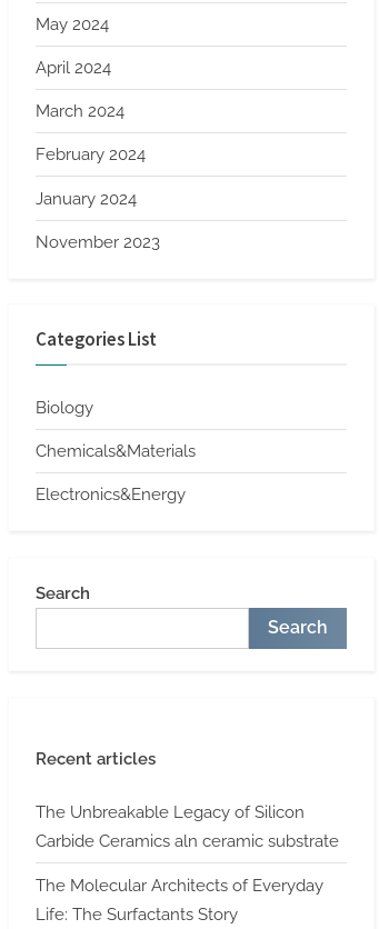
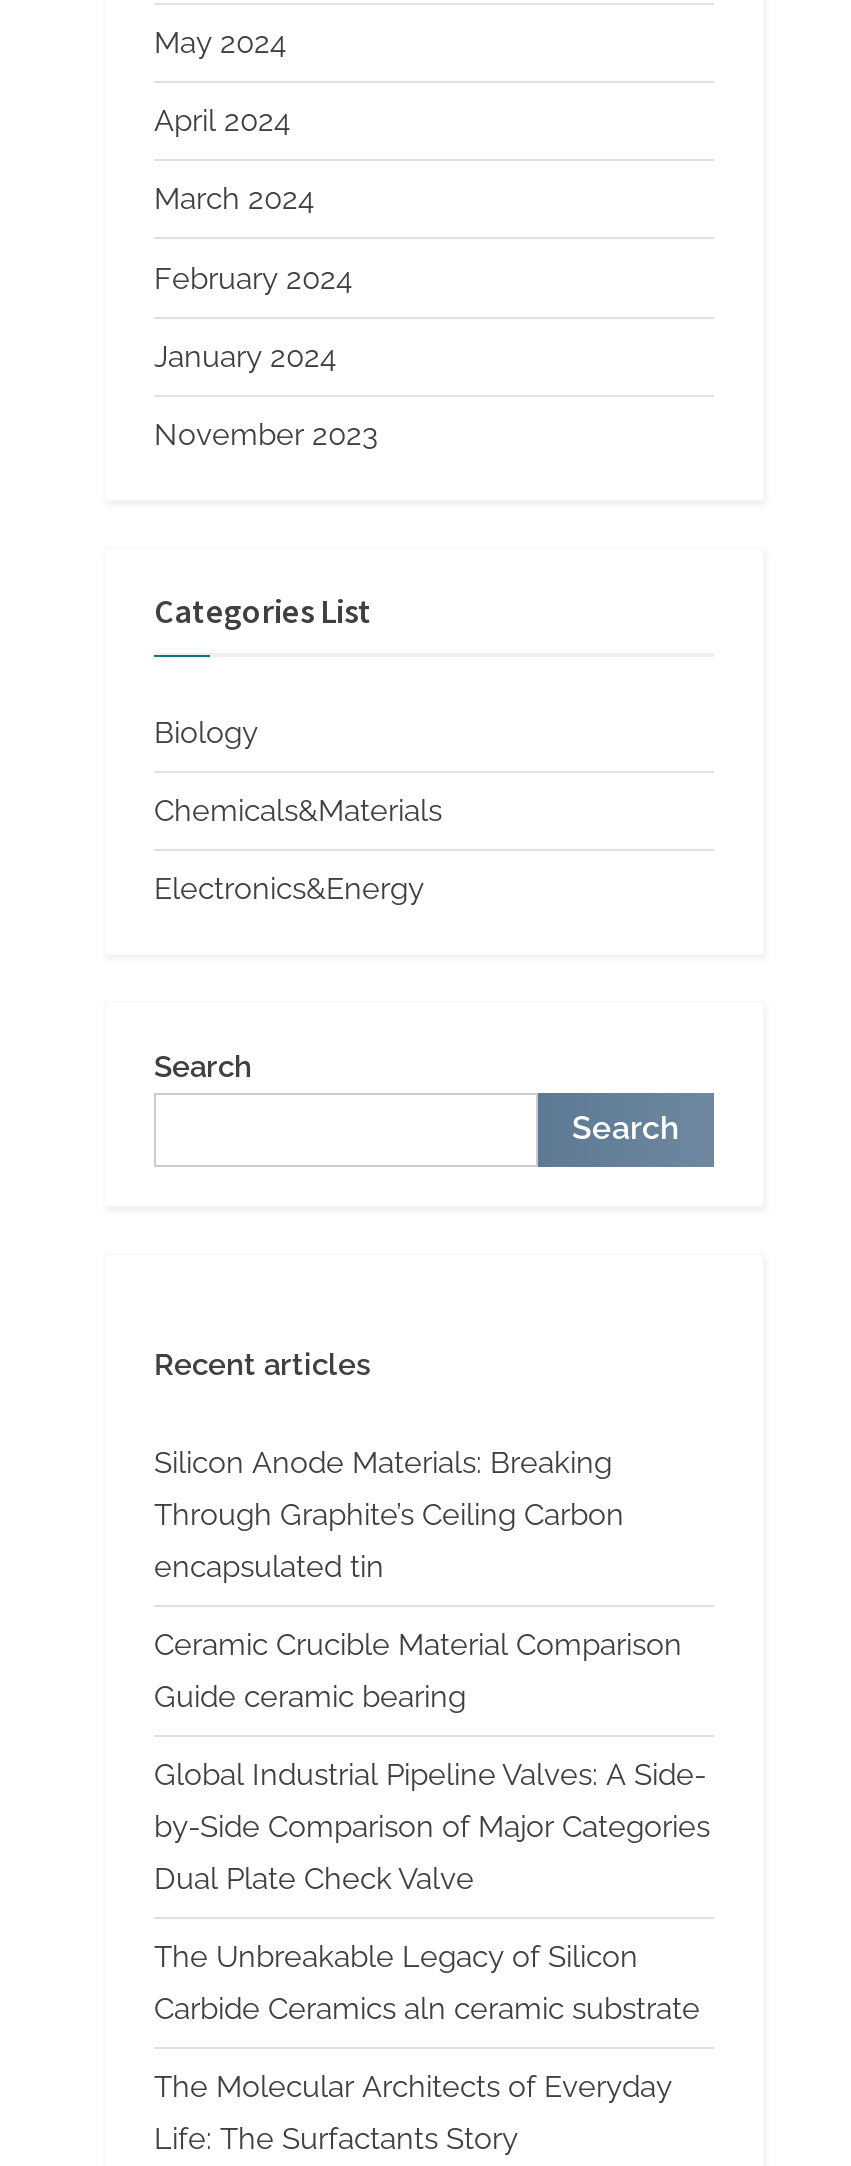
none -> [154,1444,710,1896] Silicon Anode Materials: Breaking | Through Graphite’s Ceiling Carbon | encapsulated tin | Ceramic Crucible Material Comparison | Guide ceramic bearing | Global Industrial Pipeline Valves: A Side- | by-Side Comparison of Major Categories | Dual Plate Check Valve

